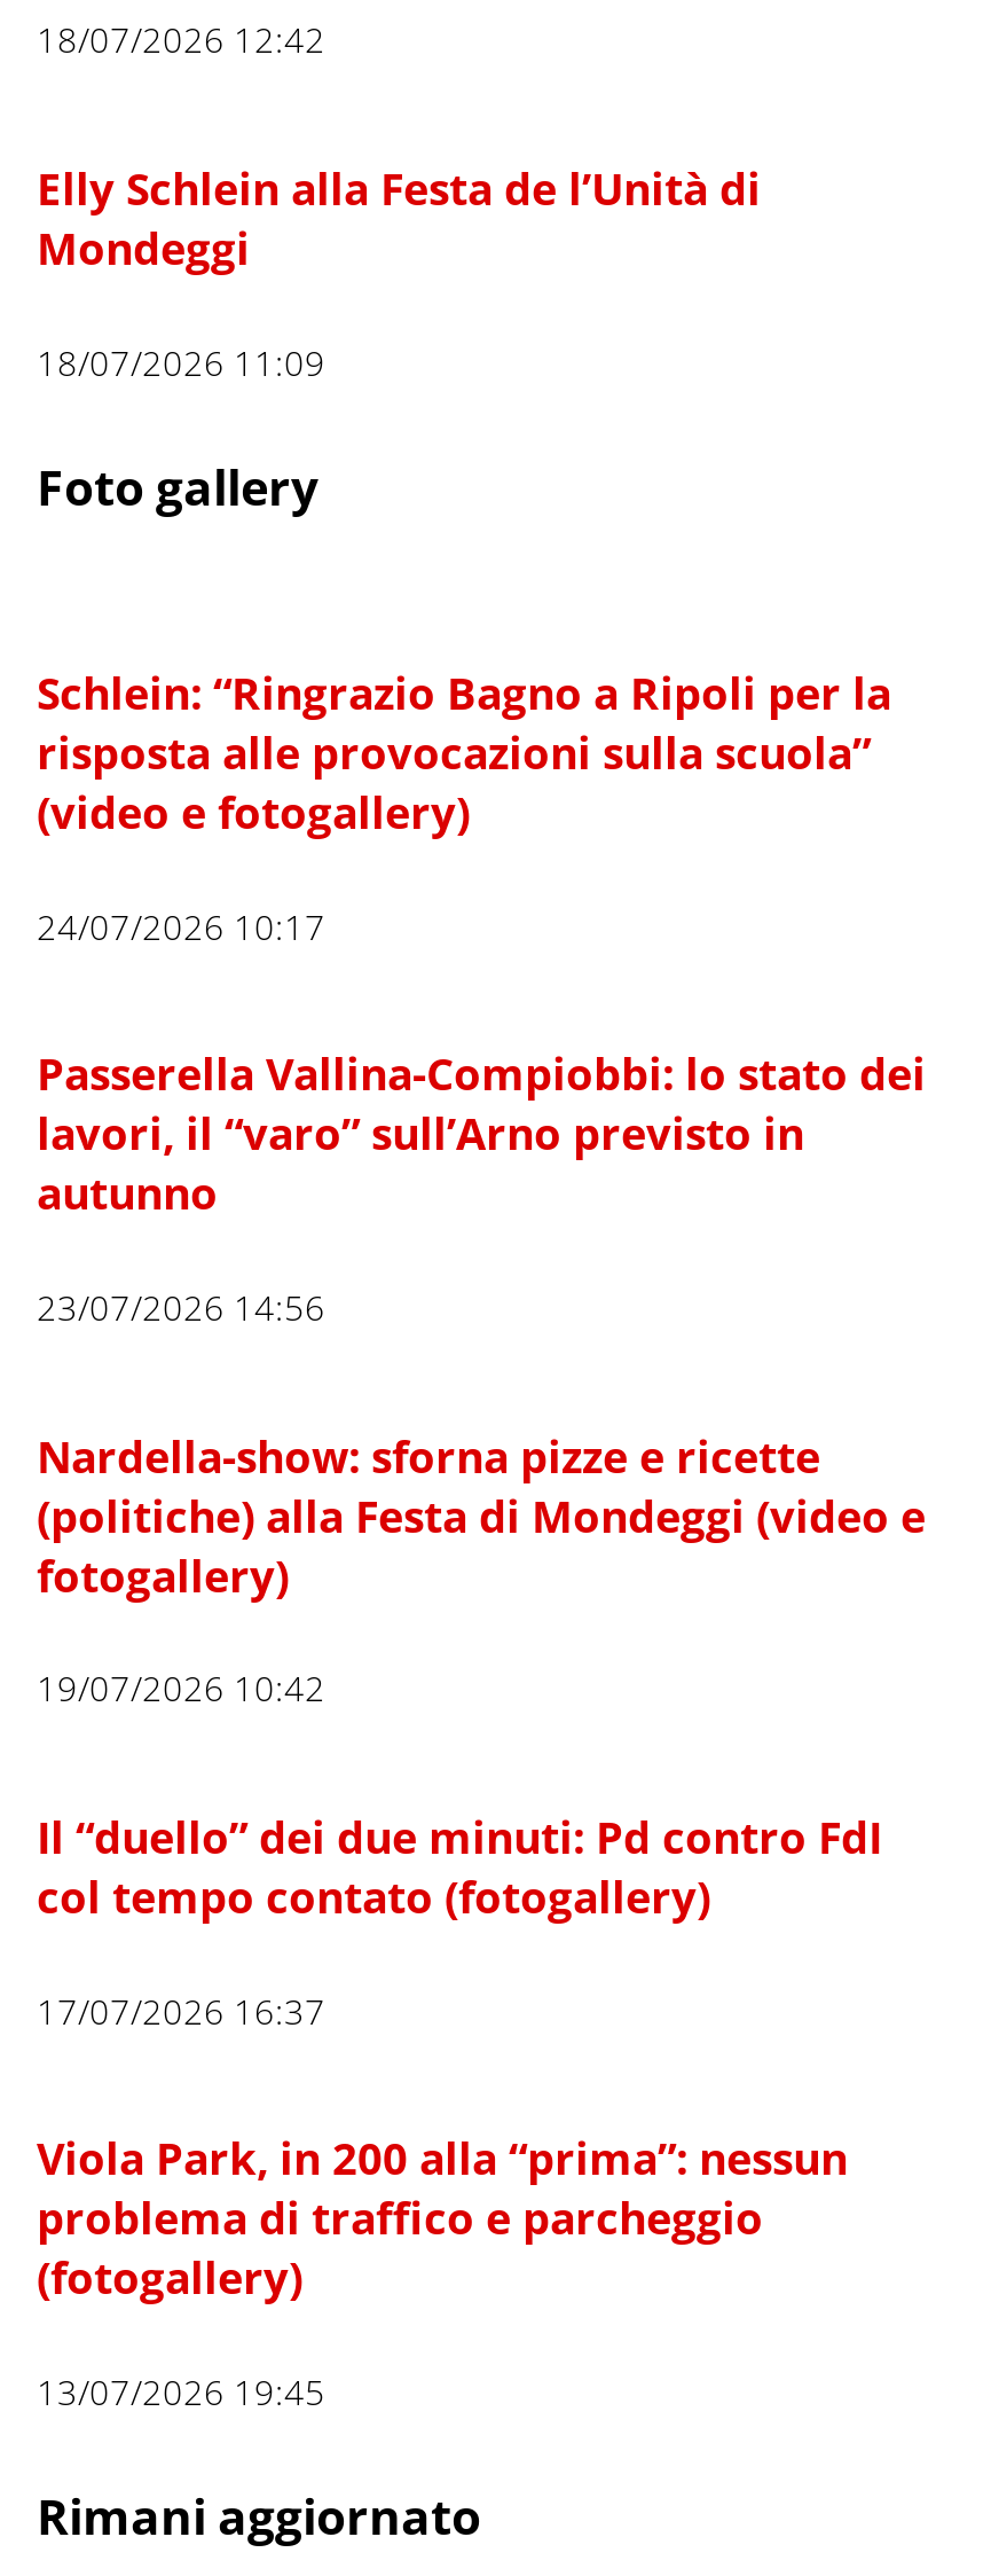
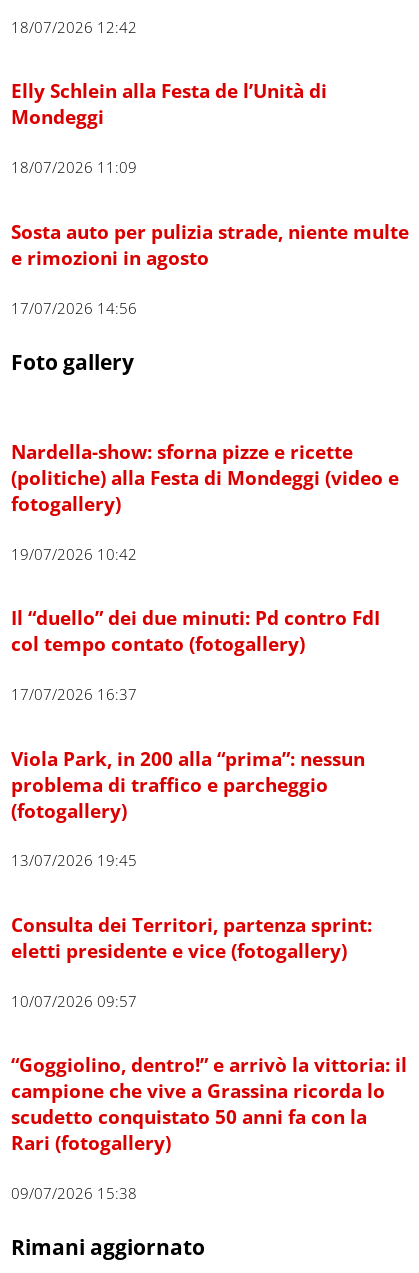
none -> [11,219,409,317] Sosta auto per pulizia strade, niente multe | e rimozioni in agosto | 17/07/2026 14:56
[37,663,926,1330] Schlein: “Ringrazio Bagno a Ripoli per la | risposta alle provocazioni sulla scuola” | (video e fotogallery) | 24/07/2026 10:17 | Passerella Vallina-Compiobbi: lo stato dei | lavori, il “varo” sull’Arno previsto in | autunno | 23/07/2026 14:56 -> none
moved [37,1426,926,2415] -> [11,439,399,870]: Nardella-show: sforna pizze e ricette | (politiche) alla Festa di Mondeggi (video e | fotogallery) | ... | (fotogallery) | 13/07/2026 19:45
none -> [11,912,407,1203] Consulta dei Territori, partenza sprint: | eletti presidente e vice (fotogallery) | 10/07/2026 09:57 | “Goggiolino, dentro!” e arrivò la vittoria: il | campione che vive a Grassina ricorda lo | scudetto conquistato 50 anni fa con la | Rari (fotogallery) | 09/07/2026 15:38

